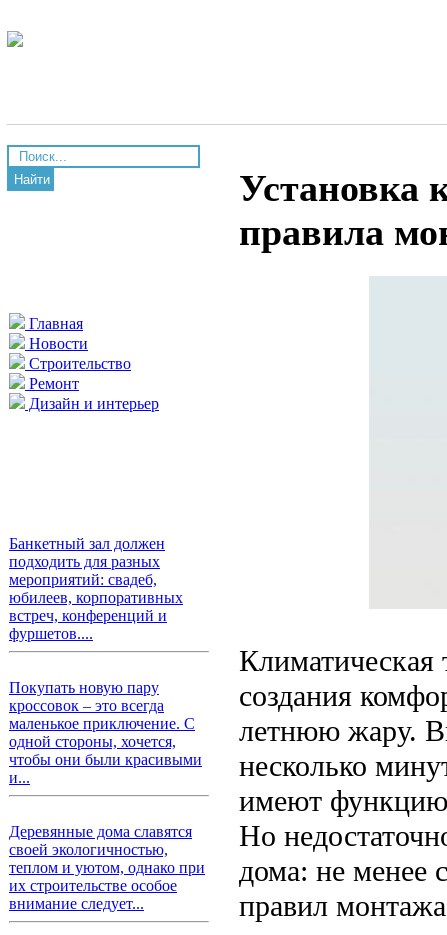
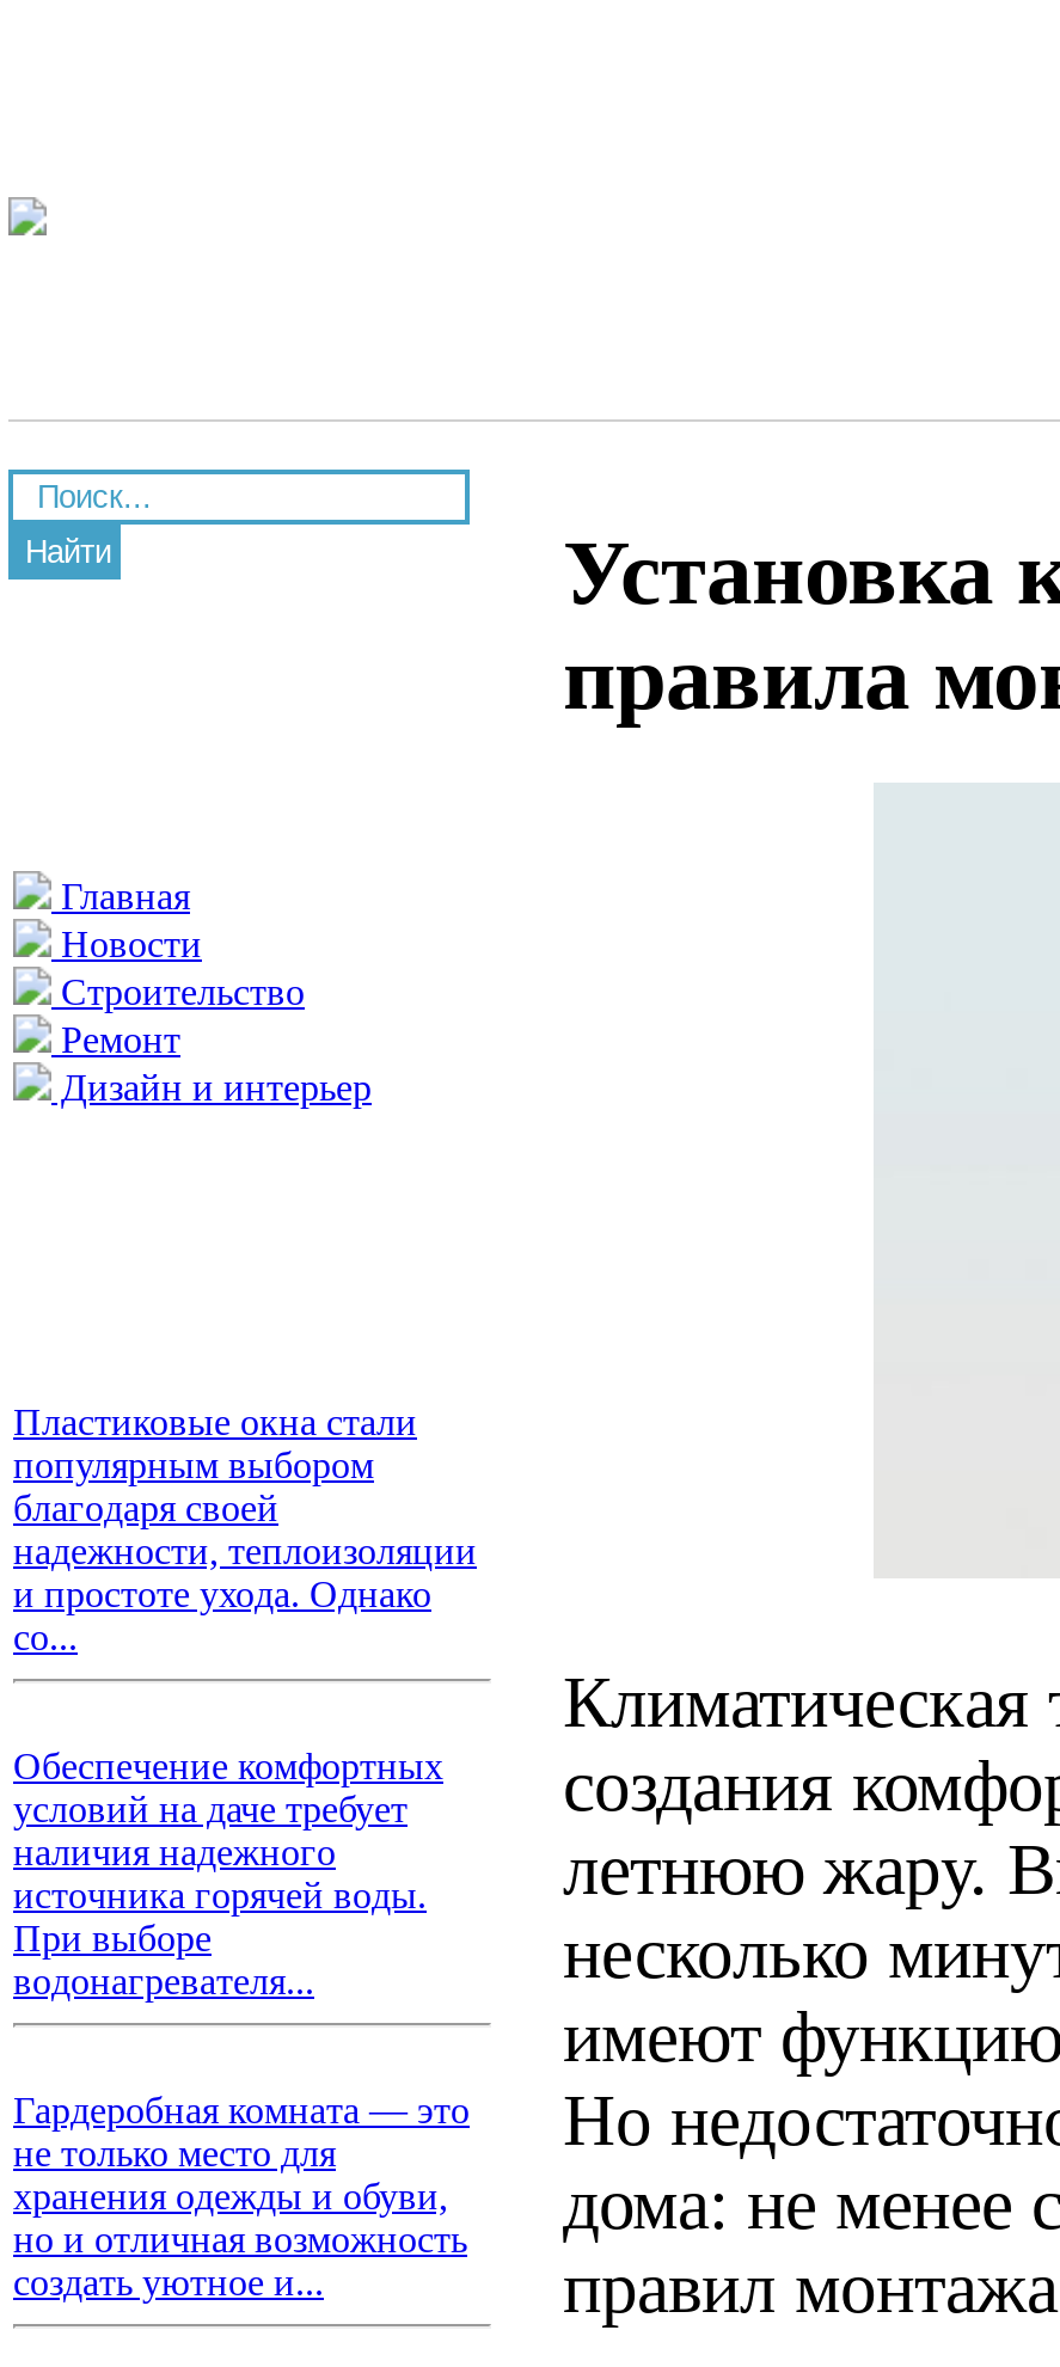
[9,535,183,642] Банкетный зал должен | подходить для разных | мероприятий: свадеб, | юбилеев, корпоративных | встреч, конференций и | фуршетов.... -> [13,1402,477,1657] Пластиковые окна стали | популярным выбором | благодаря своей | надежности, теплоизоляции | и простоте ухода. Однако | со...
[9,679,202,786] Покупать новую пару | кроссовок – это всегда | маленькое приключение. С | одной стороны, хочется, | чтобы они были красивыми | и... -> [13,1746,443,2001] Обеспечение комфортных | условий на даче требует | наличия надежного | источника горячей воды. | При выборе | водонагревателя...
[9,823,205,912] Деревянные дома славятся | своей экологичностью, | теплом и уютом, однако при | их строительстве особое | внимание следует... -> [13,2090,470,2302] Гардеробная комната — это | не только место для | хранения одежды и обуви, | но и отличная возможность | создать уютное и...

